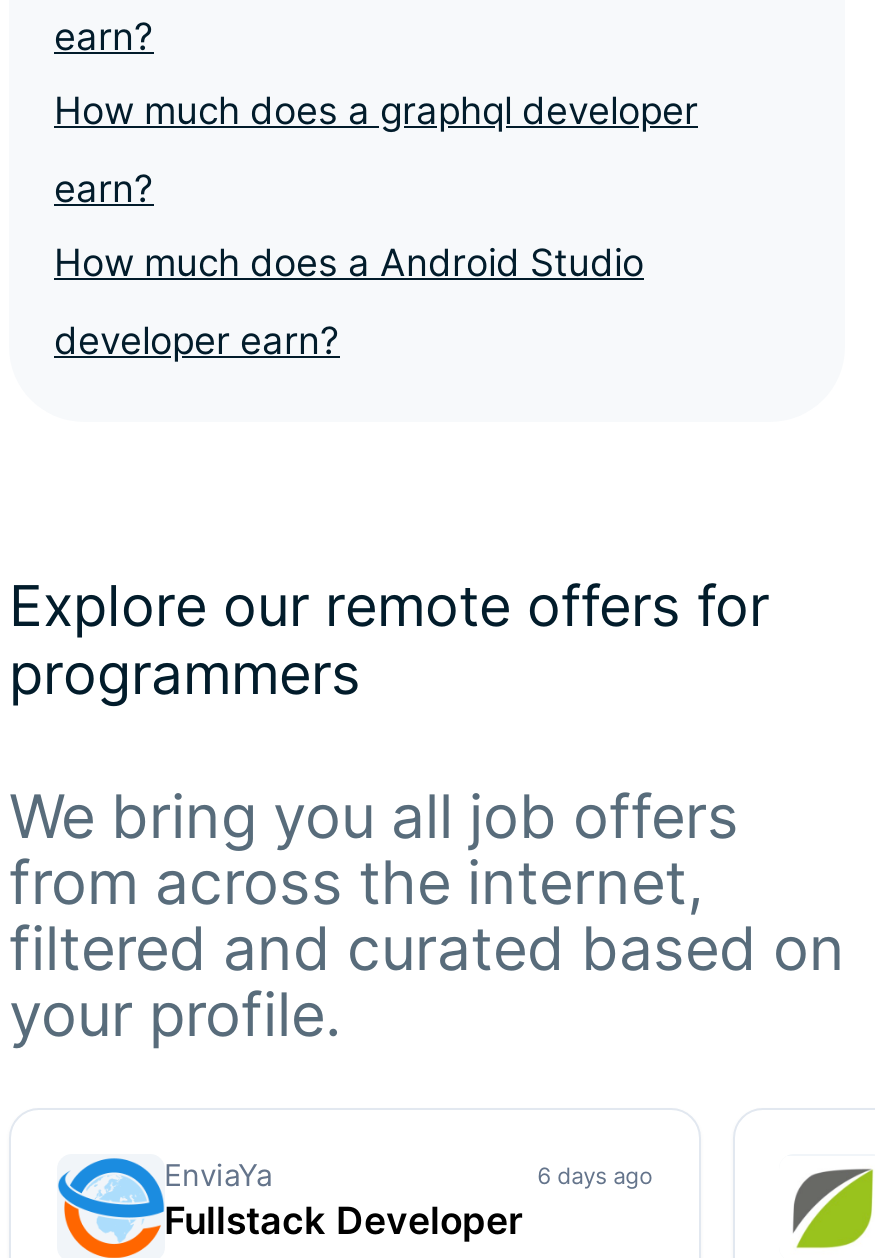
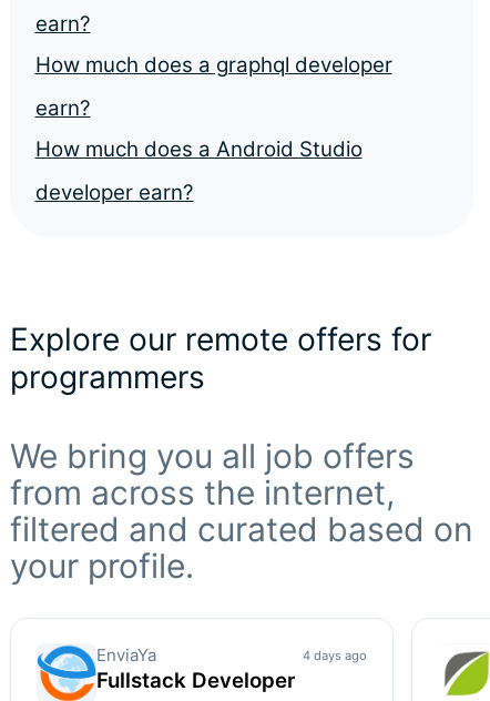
[537,1161,653,1189] 6 days ago -> [303,647,367,663] 4 days ago

